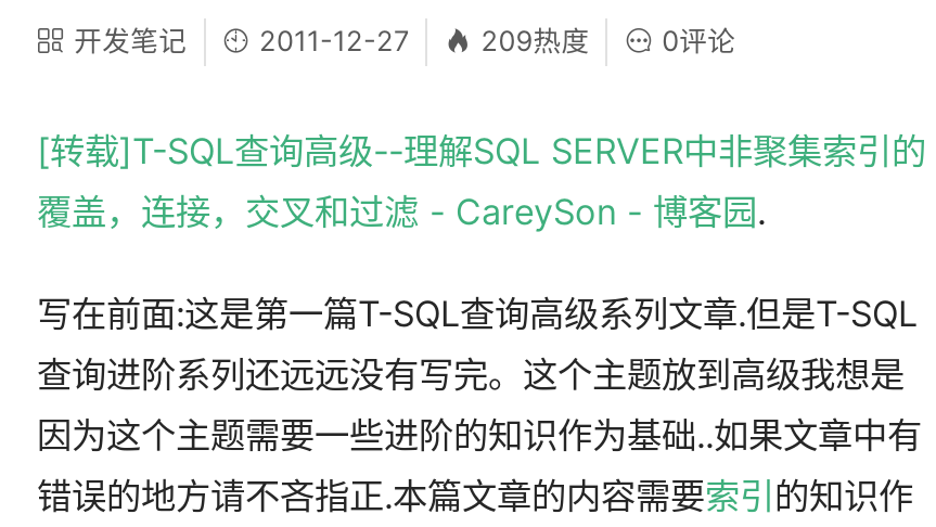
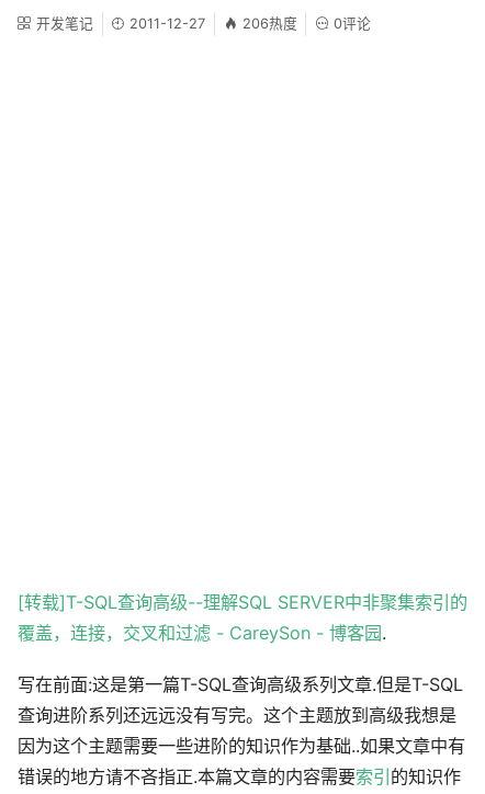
[481,23,590,56] 209热度 -> [242,16,297,32] 206热度

